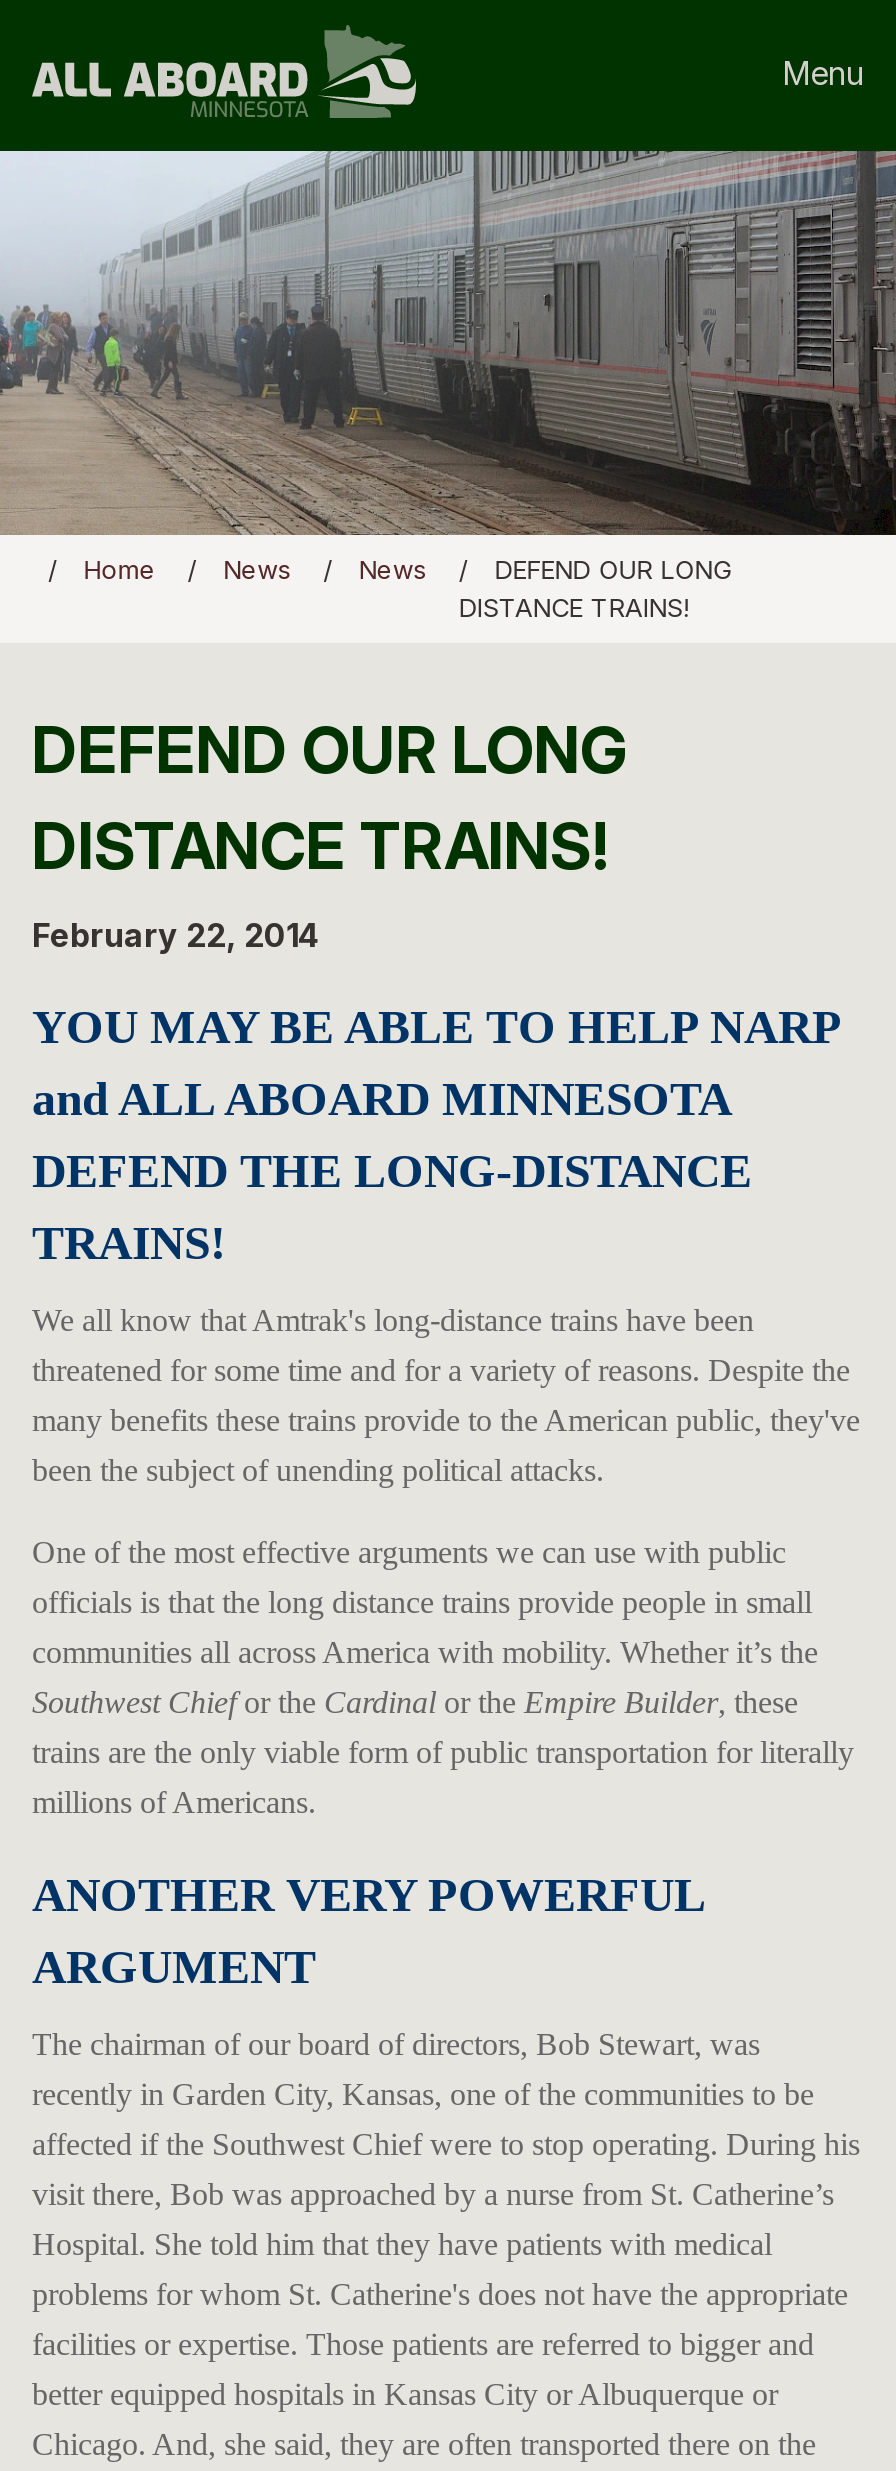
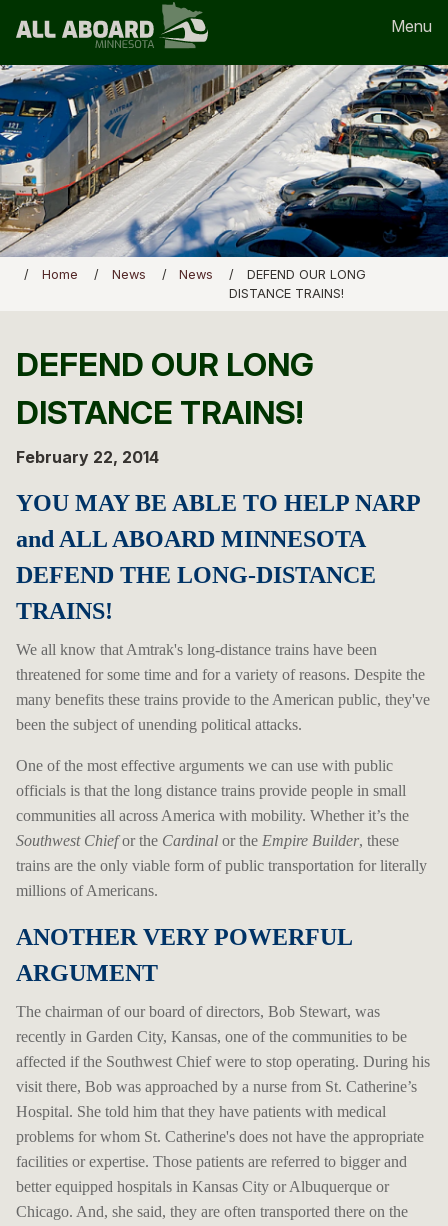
[6,149,890,537] [image] -> [3,64,445,258] [image]

